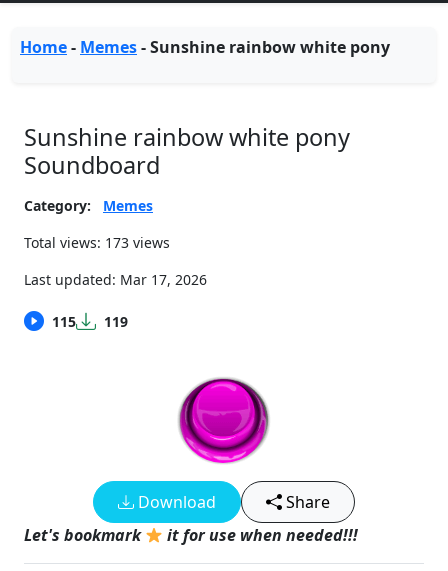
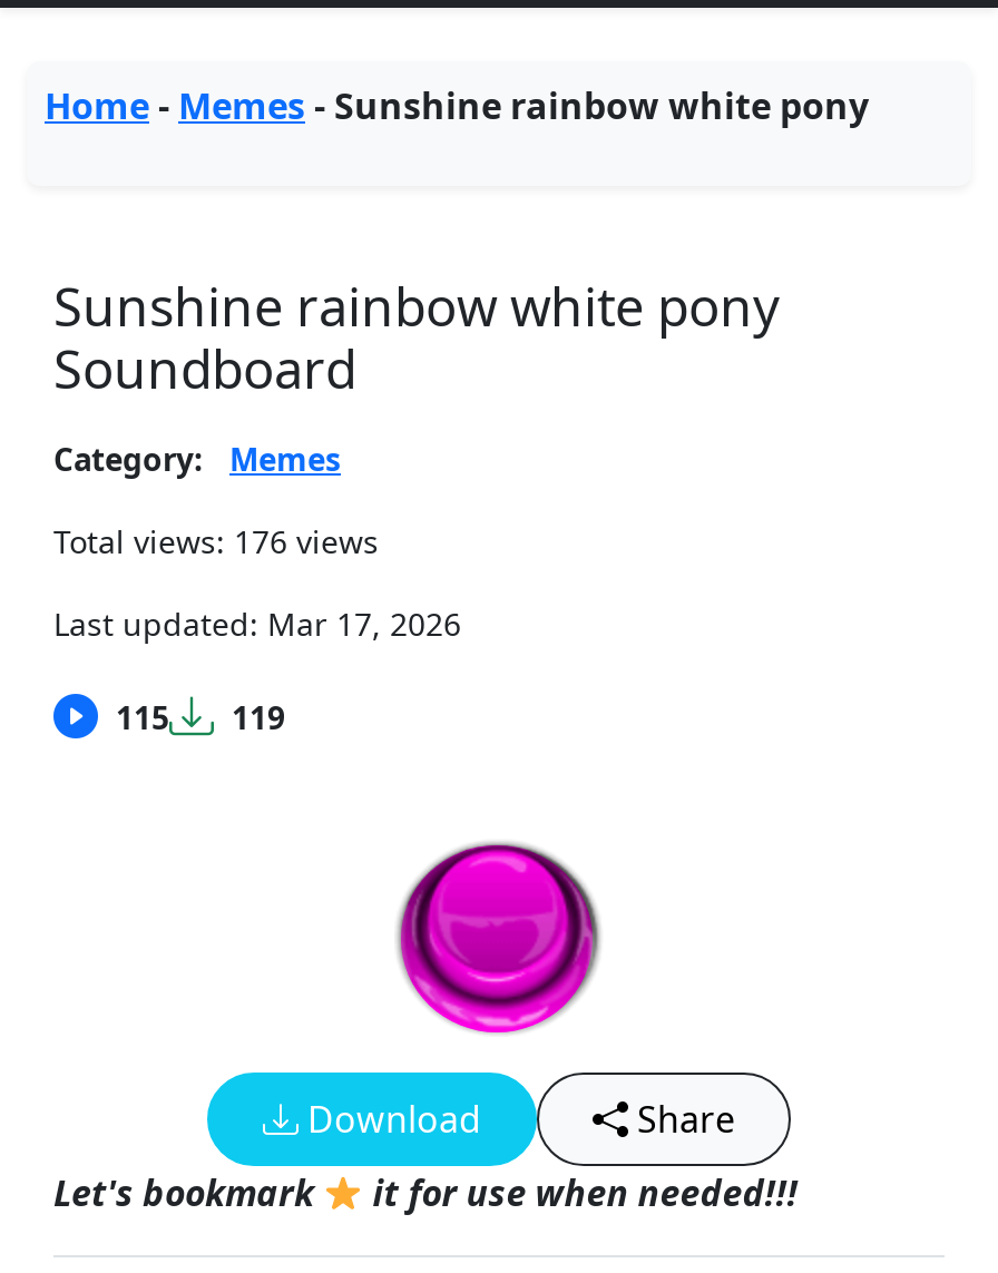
[24,233,170,252] Total views: 173 views -> [53,520,379,562] Total views: 176 views

